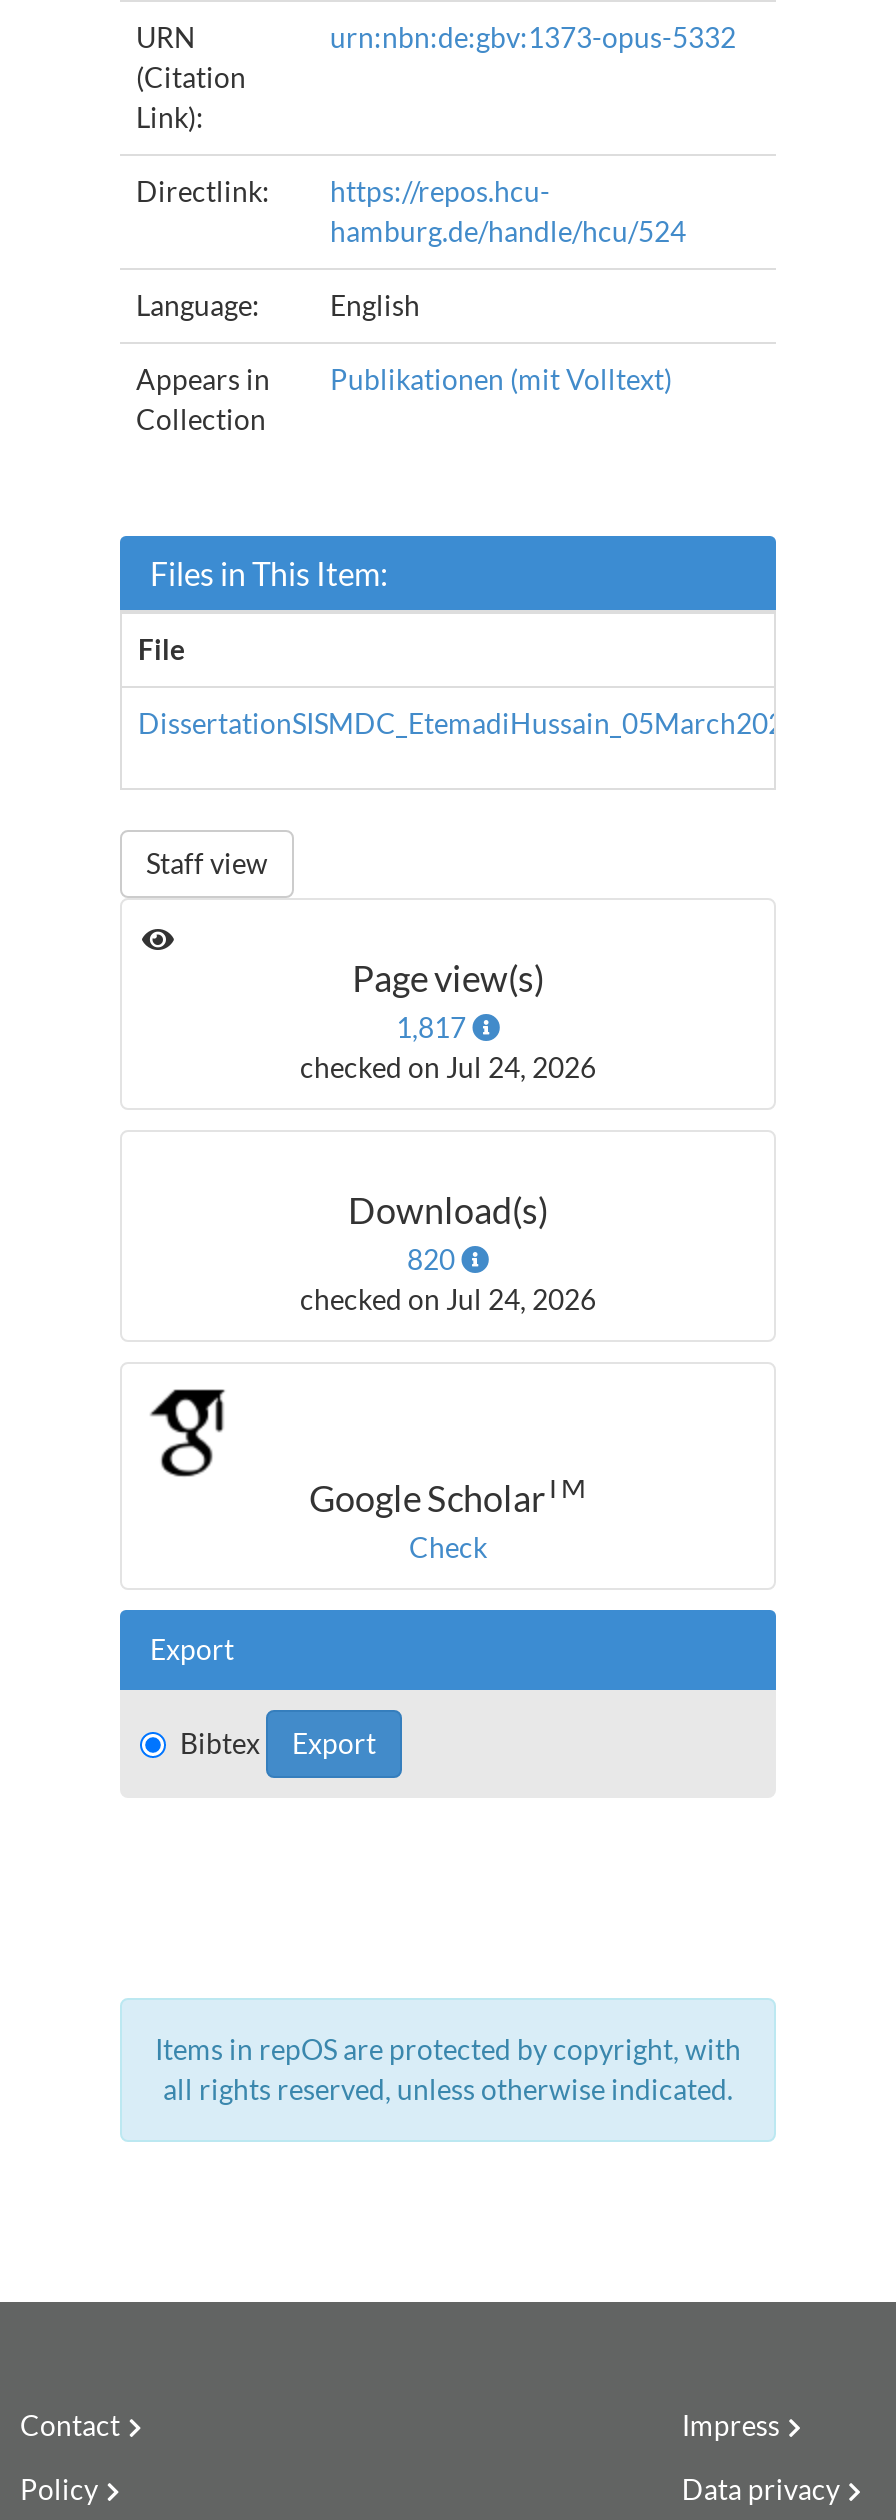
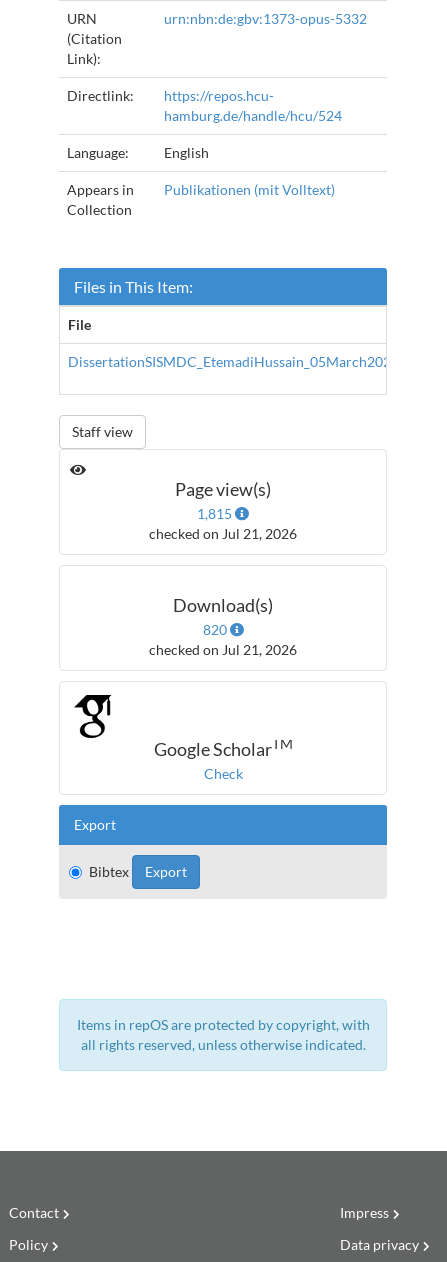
[396,1010,472,1044] 1,817 -> [197,505,235,522] 1,815
[300,1050,596,1084] checked on Jul 24, 2026 -> [149,525,297,542] checked on Jul 21, 2026
[300,1282,596,1316] checked on Jul 24, 2026 -> [149,641,297,658] checked on Jul 21, 2026

